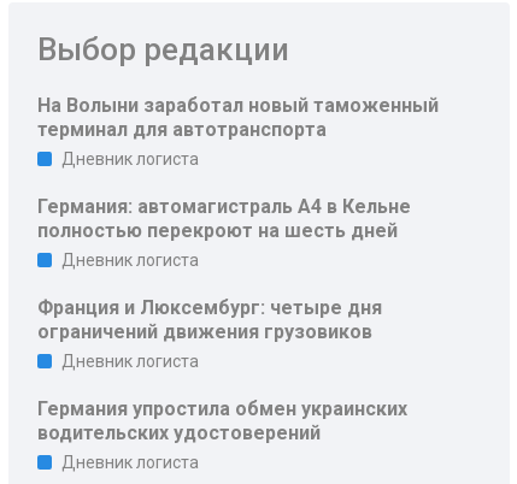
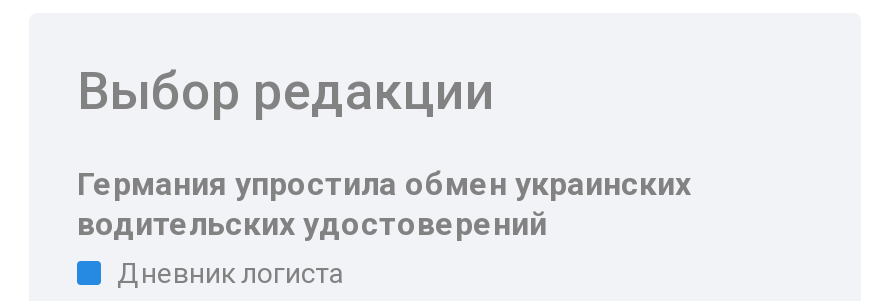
[37,93,439,370] На Волыни заработал новый таможенный | терминал для автотранспорта | Дневник логиста | Германия: автомагистраль A4 в Кельне | полностью перекроют на шесть дней | Дневник логиста | Франция и Люксембург: четыре дня | ограничений движения грузовиков | Дневник логиста -> none

